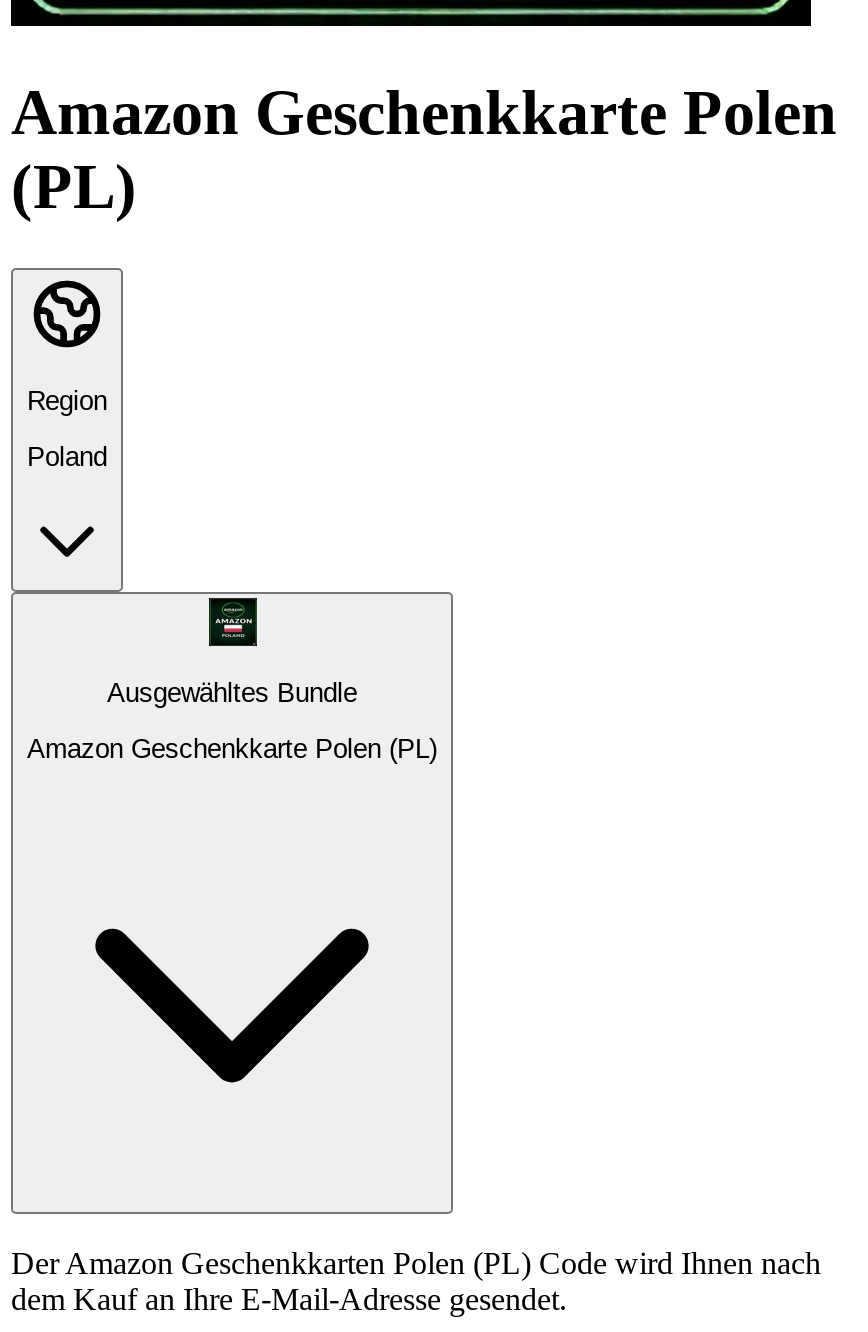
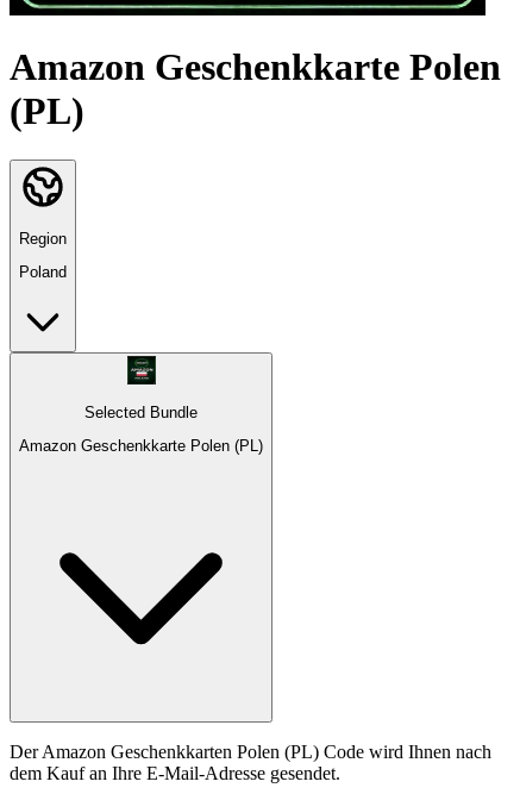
[107,678,357,708] Ausgewähltes Bundle -> [84,403,198,421] Selected Bundle

